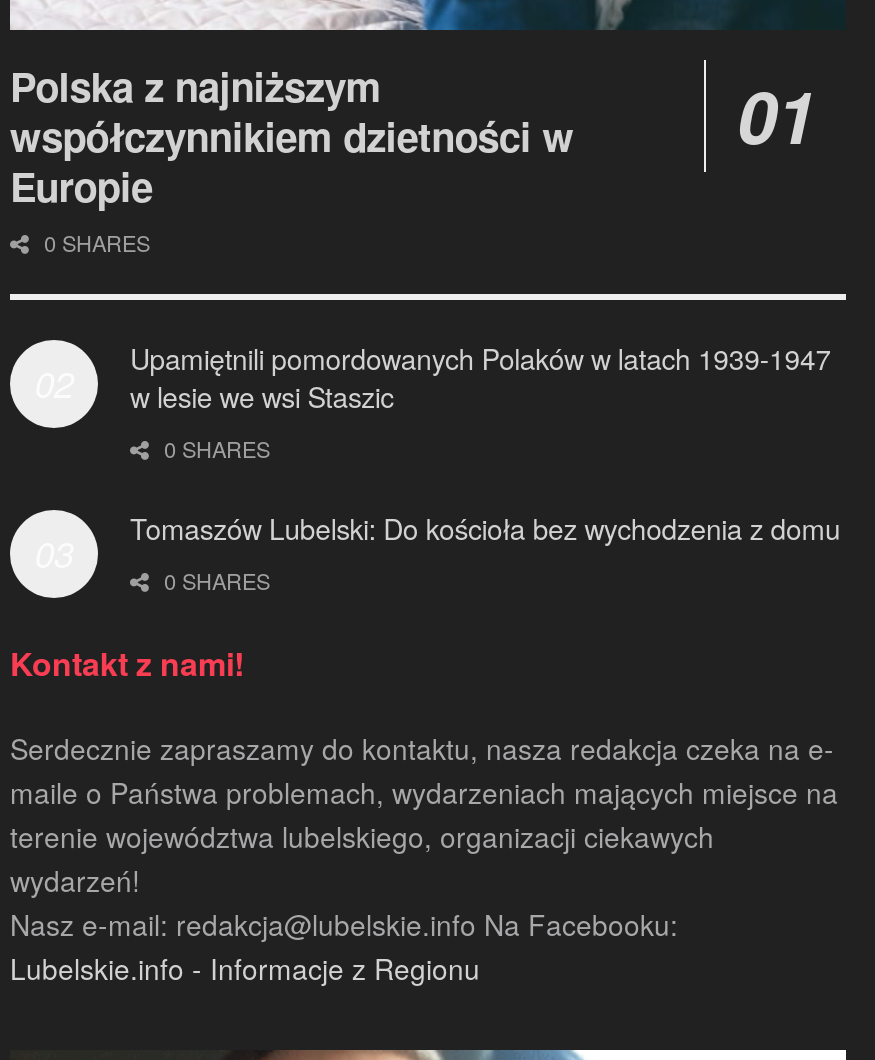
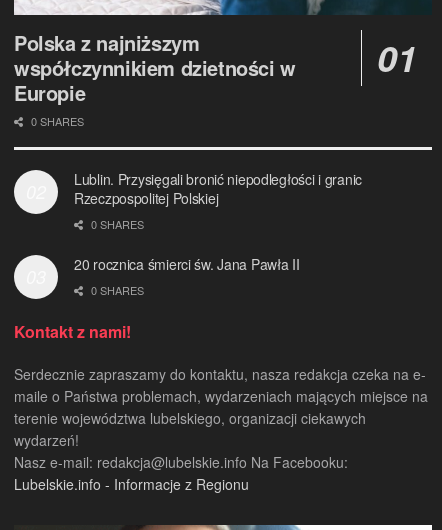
[130,337,831,415] Upamiętnili pomordowanych Polaków w latach 1939-1947 | w lesie we wsi Staszic -> [74,169,362,208] Lublin. Przysięgali bronić niepodległości i granic | Rzeczpospolitej Polskiej
[130,507,840,547] Tomaszów Lubelski: Do kościoła bez wychodzenia z domu -> [74,254,300,274] 20 rocznica śmierci św. Jana Pawła II

